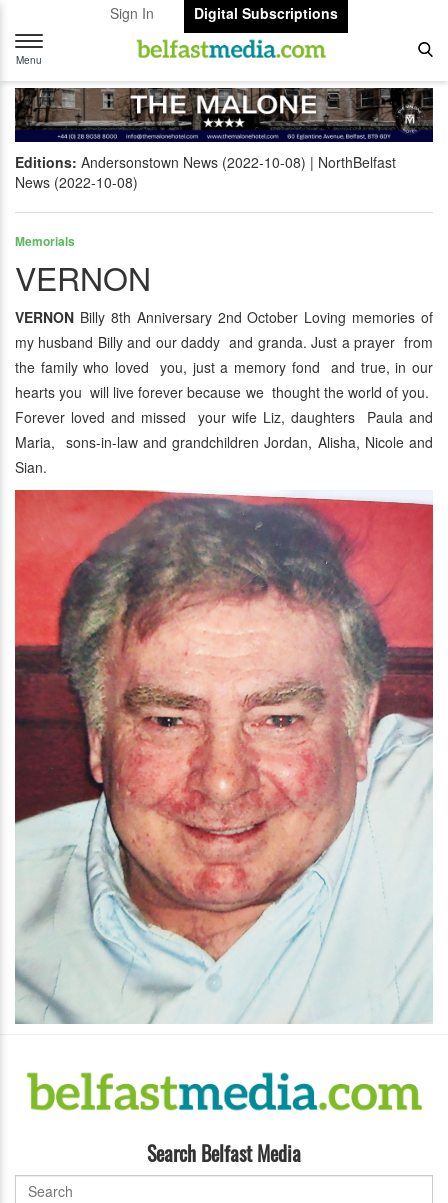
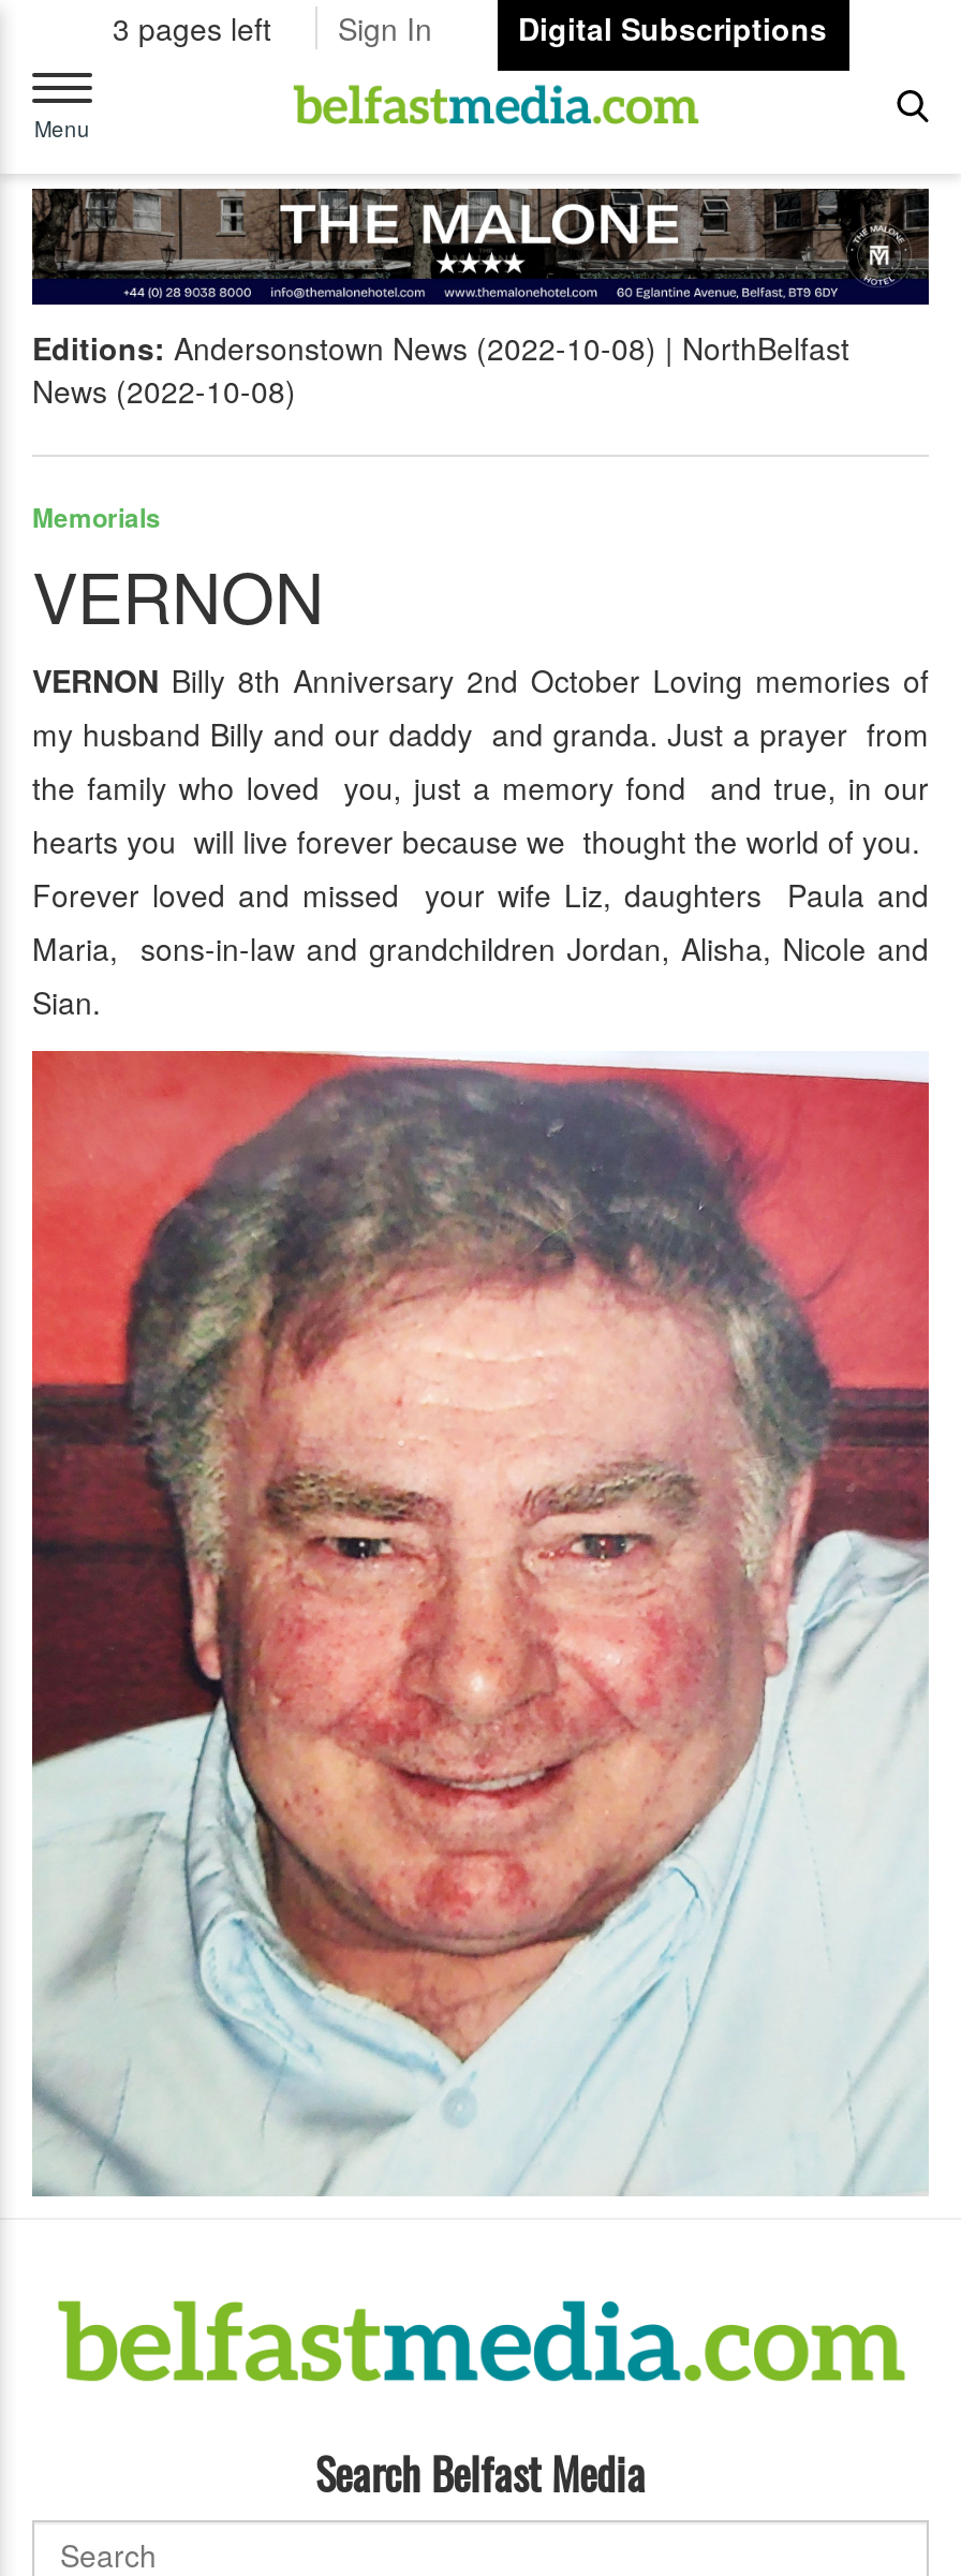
none -> [113,6,271,49] 3 pages left

